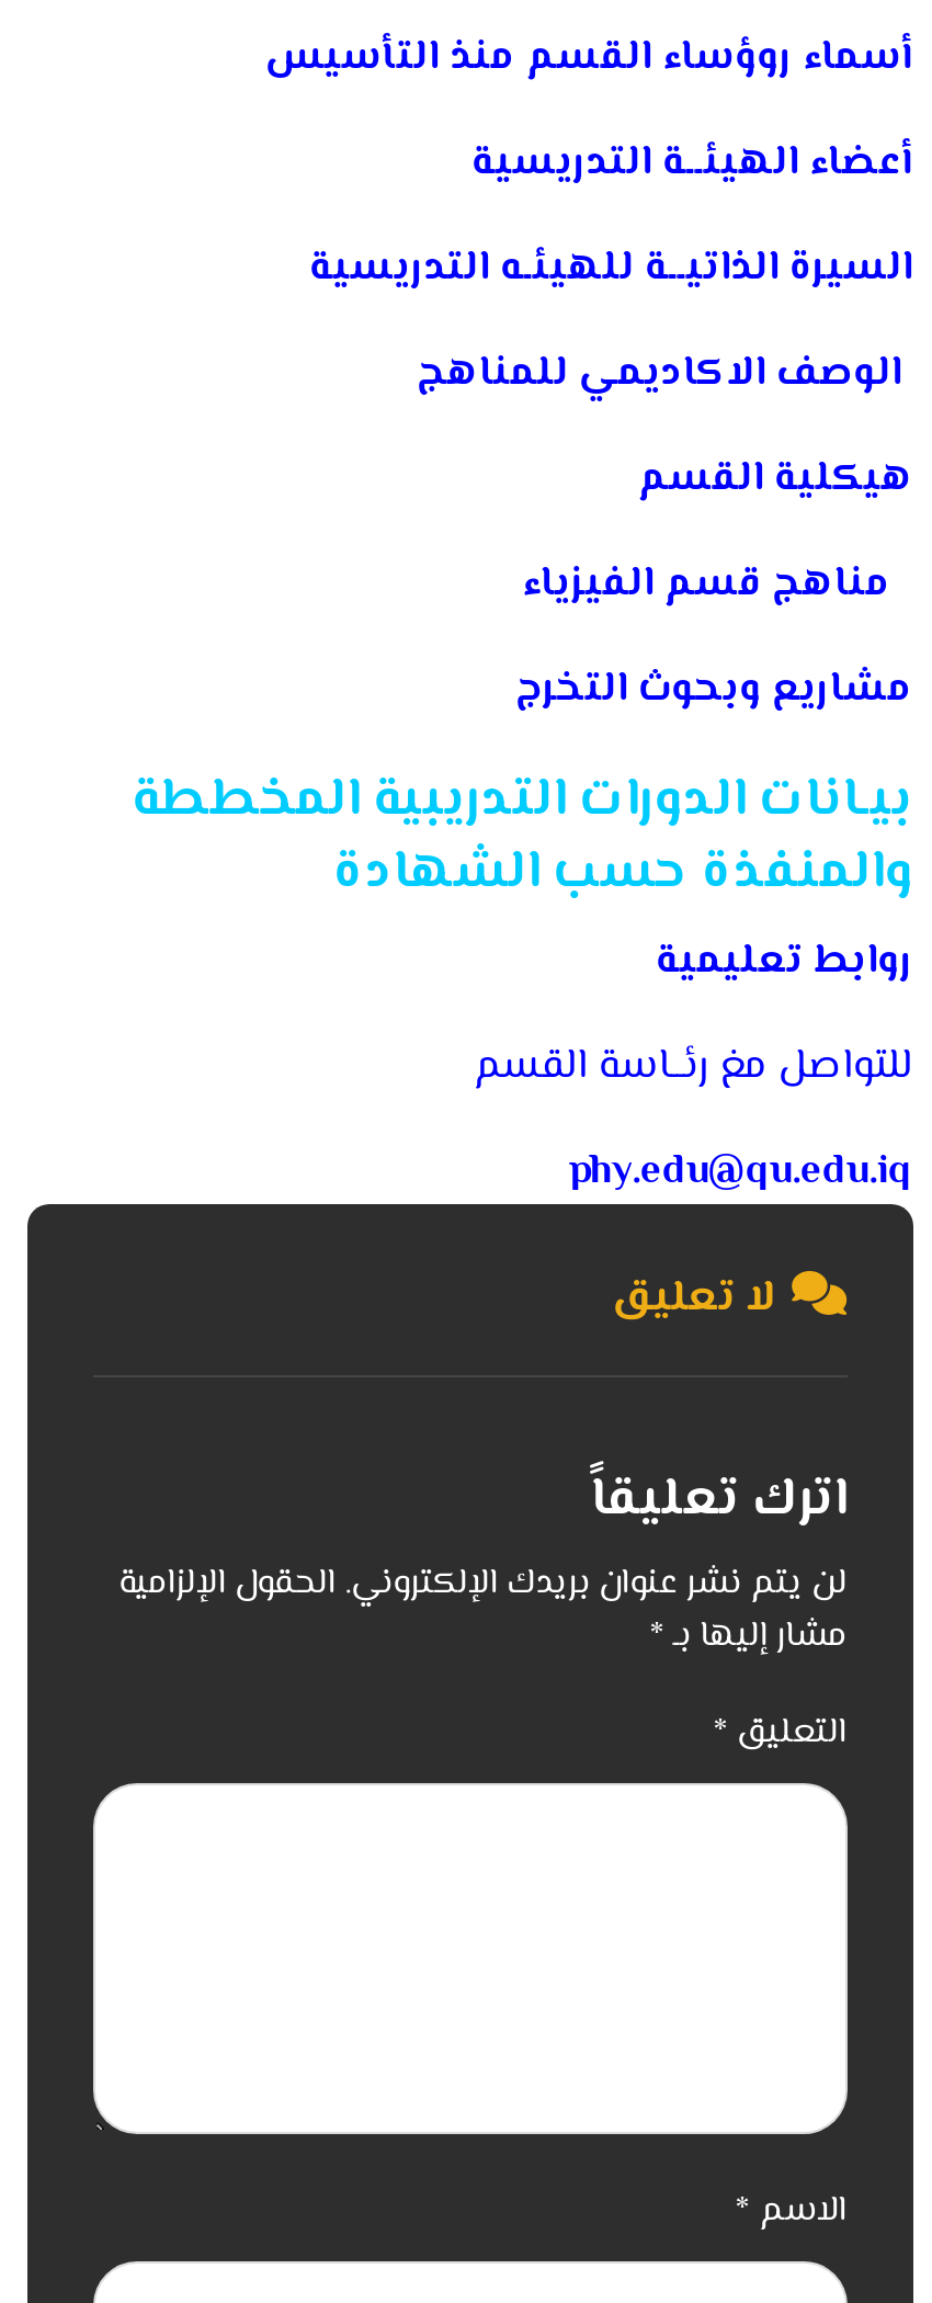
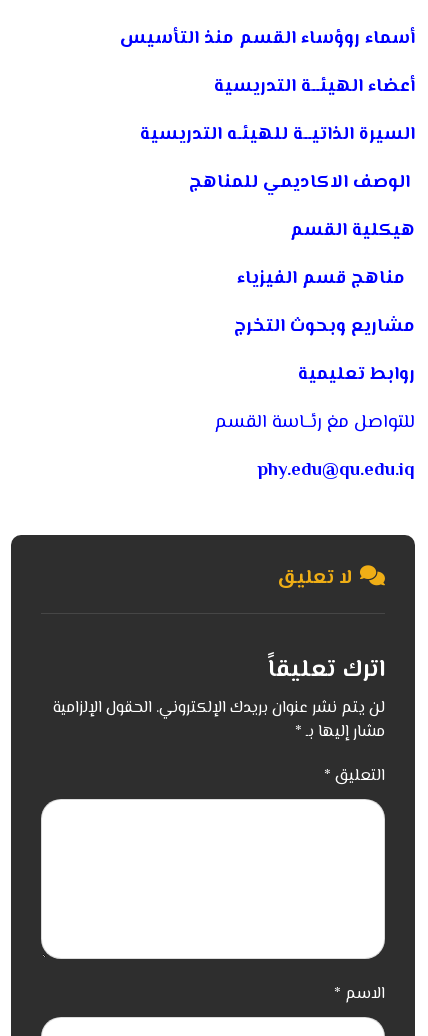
[132,761,912,915] بيـانات الدورات التدريبية المخططة | والمنفذة حسب الشهادة -> none
moved [474,930,912,1204] -> [215,360,415,485]: روابط تعليمية | للتواصل مغ رئــاسة القسم | phy.edu@qu.edu.iq

